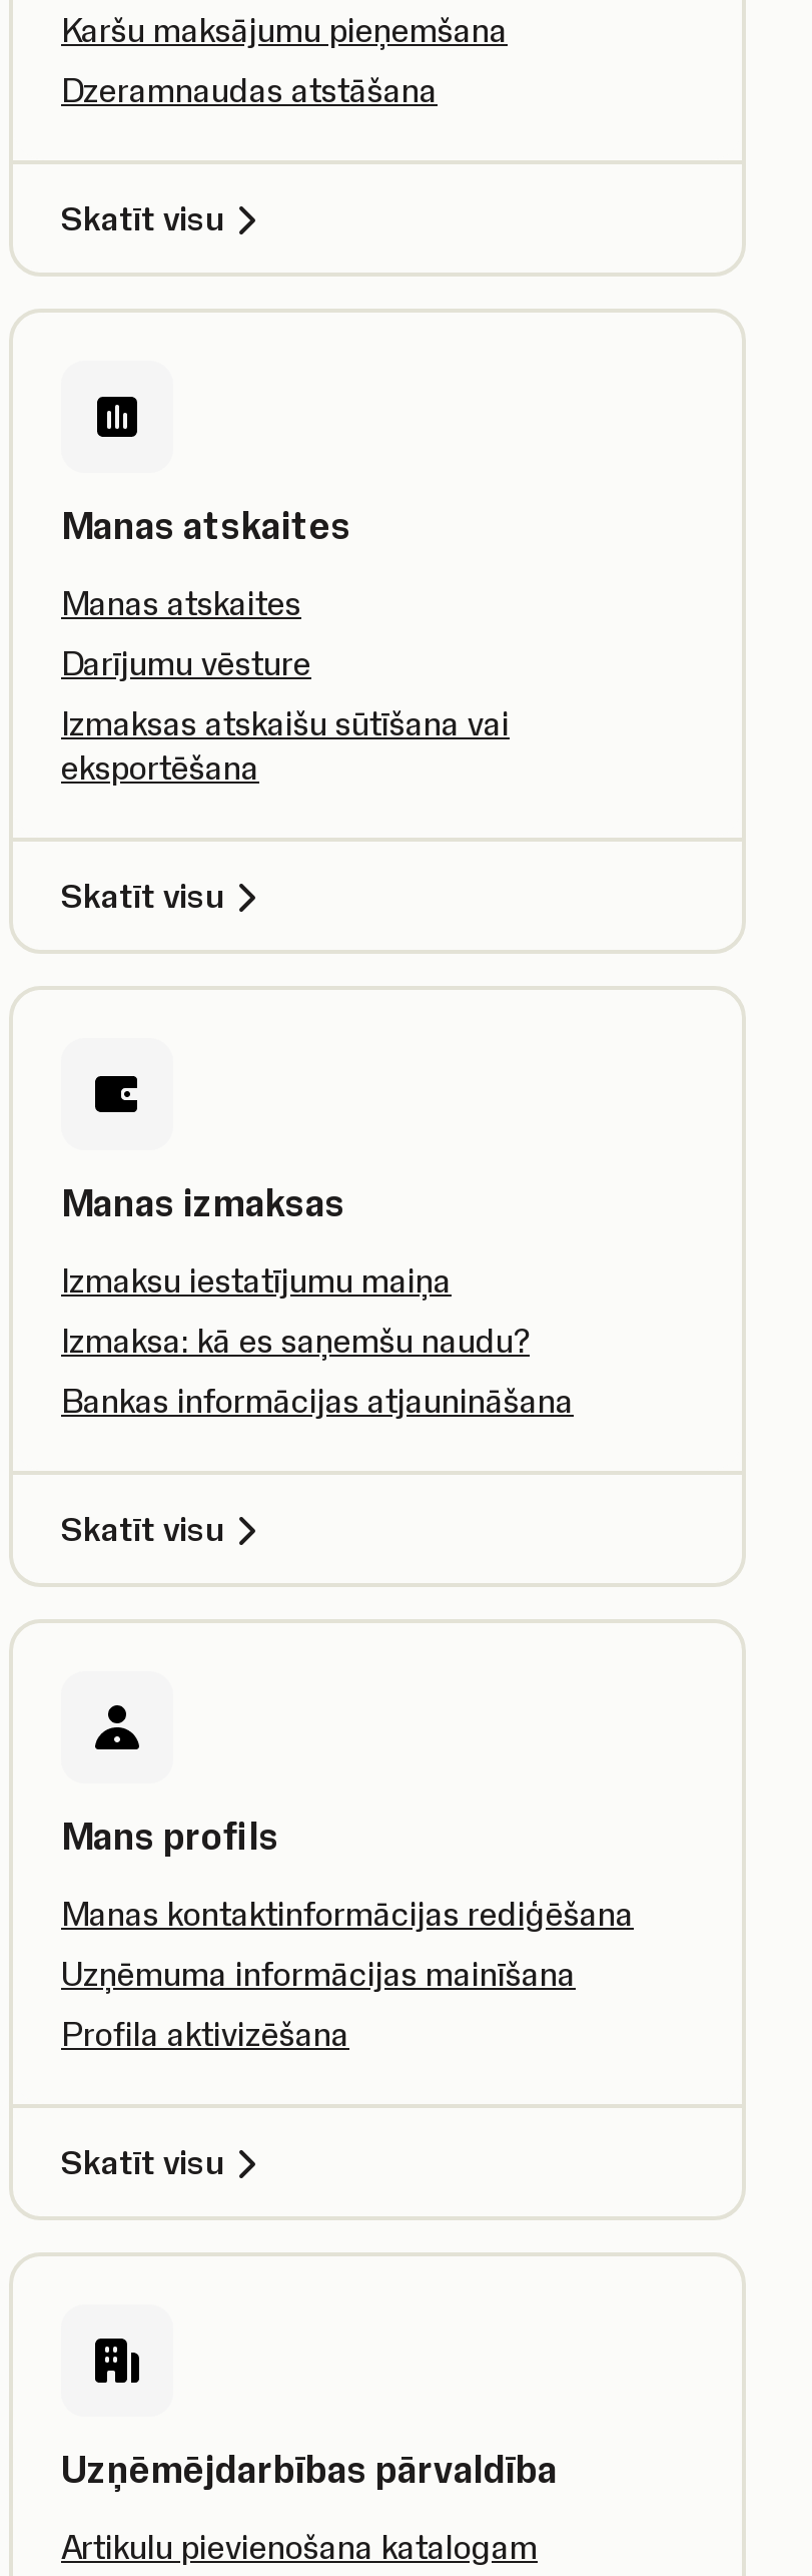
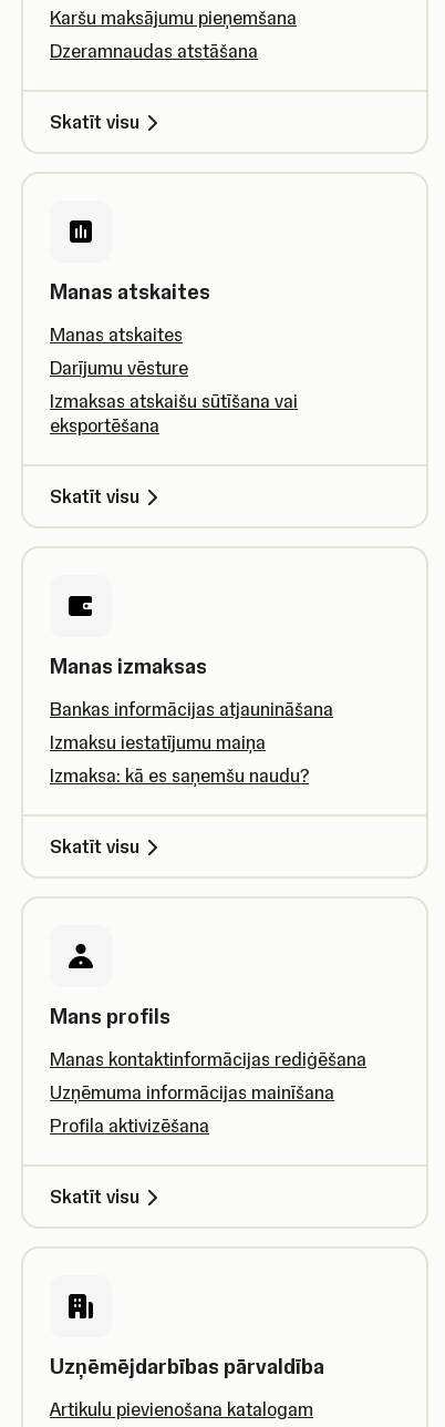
moved [61,1260,530,1361] -> [50,731,309,787]: Izmaksu iestatījumu maiņa | Izmaksa: kā es saņemšu naudu?
moved [61,1381,574,1421] -> [50,698,333,720]: Bankas informācijas atjaunināšana

